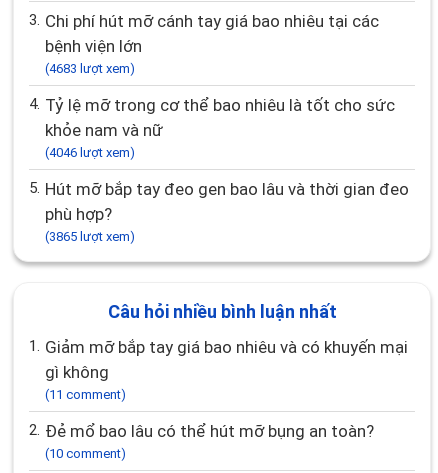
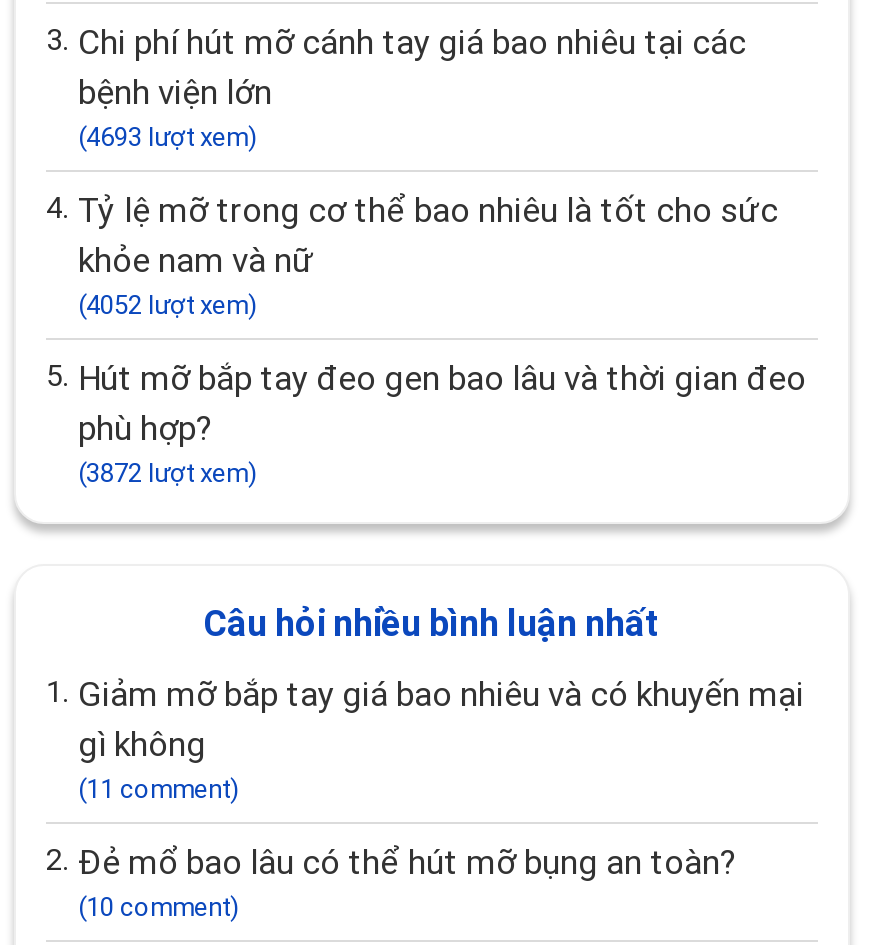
[45,61,135,76] (4683 lượt xem) -> [78,123,258,153] (4693 lượt xem)
[45,145,135,160] (4046 lượt xem) -> [78,291,258,321] (4052 lượt xem)
[45,229,135,244] (3865 lượt xem) -> [78,459,258,489] (3872 lượt xem)

